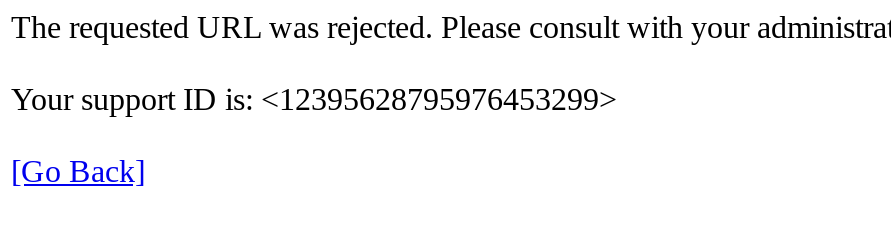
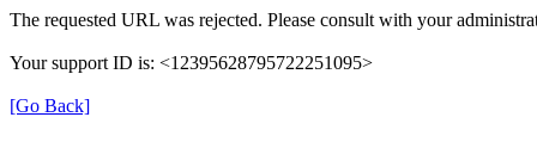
[11,82,617,116] Your support ID is: <12395628795976453299> -> [10,53,373,73] Your support ID is: <12395628795722251095>

